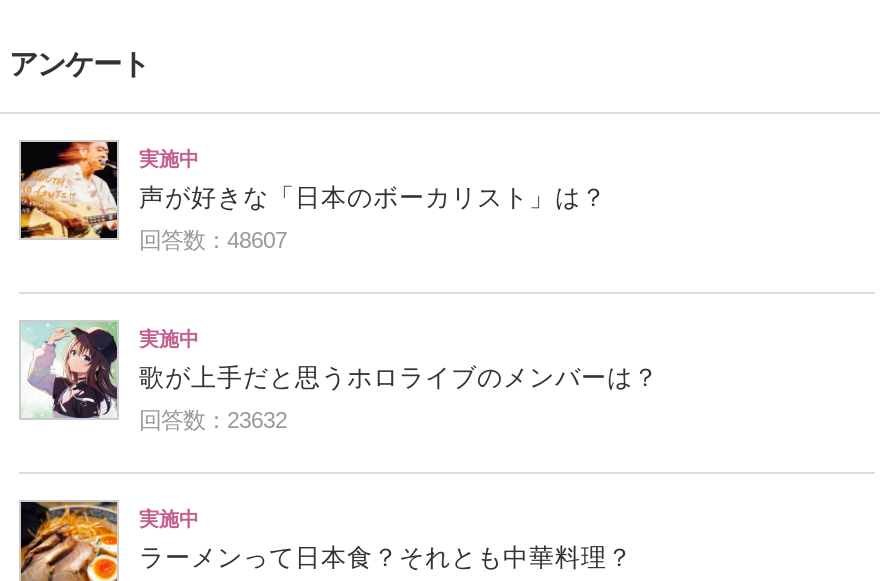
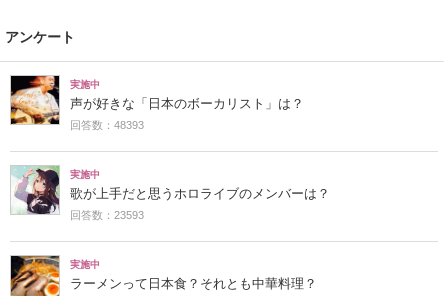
[139,228,287,252] 回答数：48607 -> [70,119,144,131] 回答数：48393
[139,408,287,432] 回答数：23632 -> [70,209,144,221] 回答数：23593

